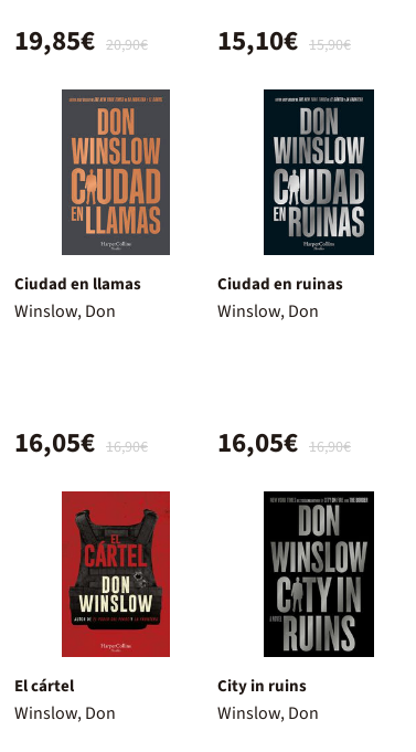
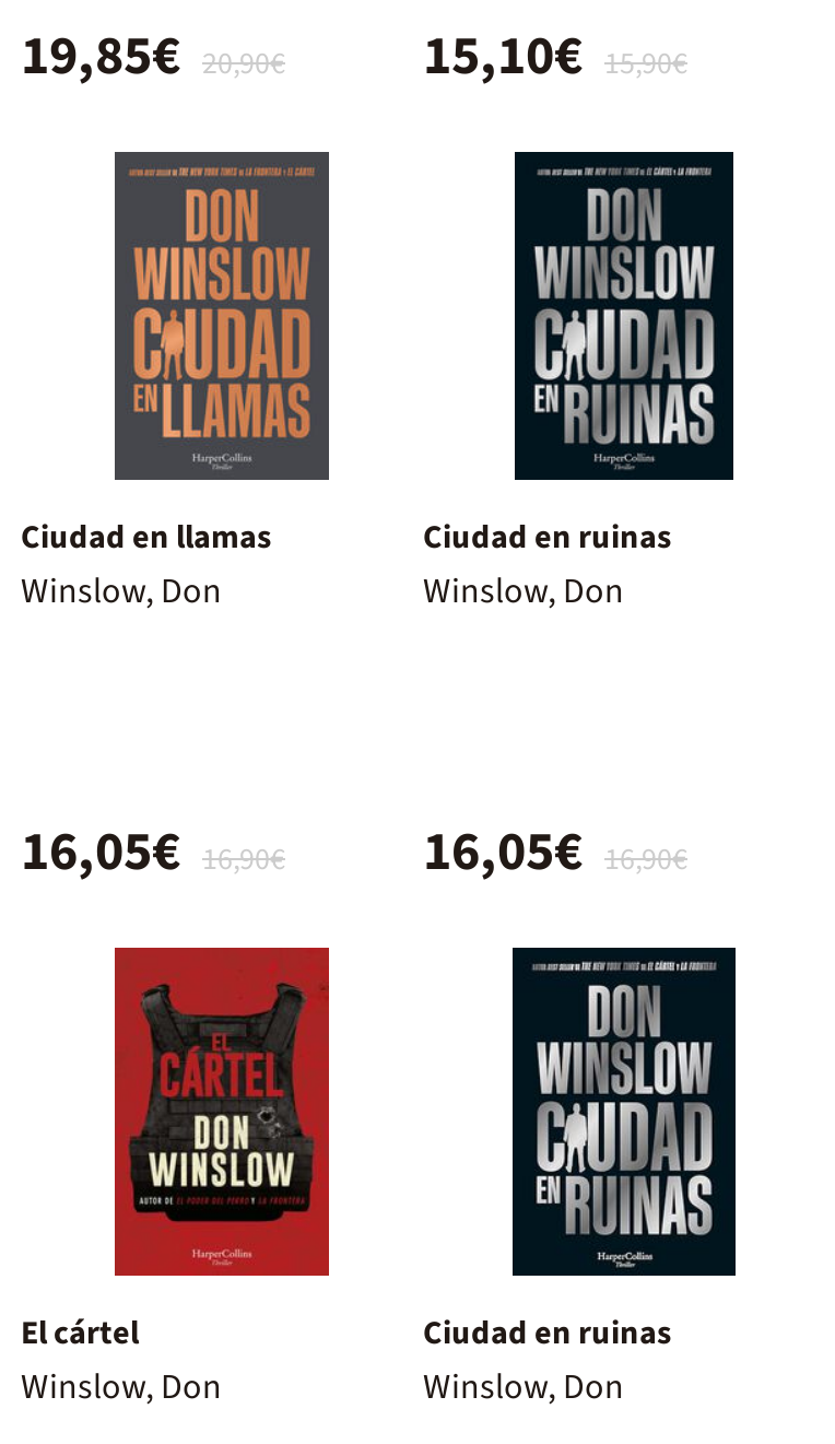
[217,495,372,698] [image] | City in ruins -> [423,961,727,1356] [image] | Ciudad en ruinas

